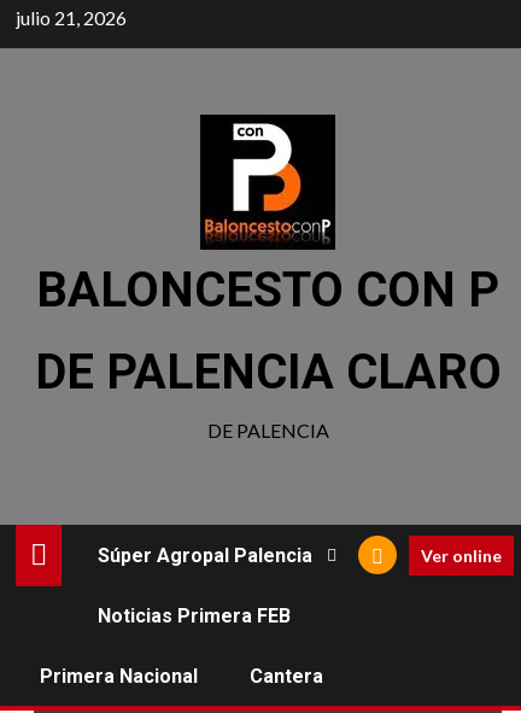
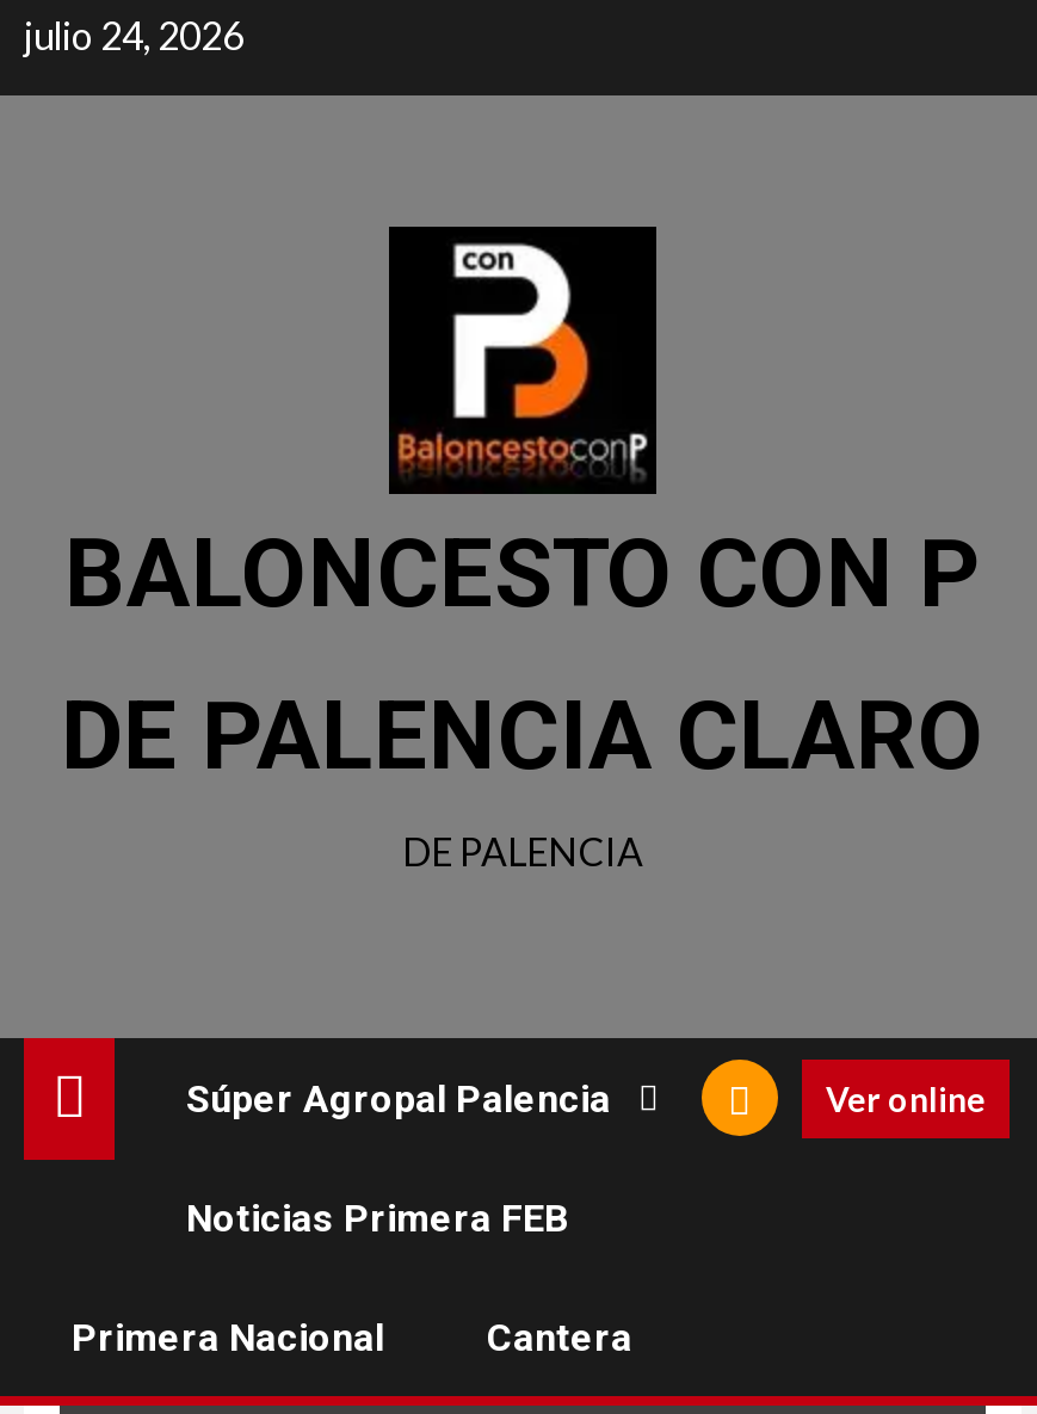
[16,6,127,29] julio 21, 2026 -> [24,12,243,58] julio 24, 2026

